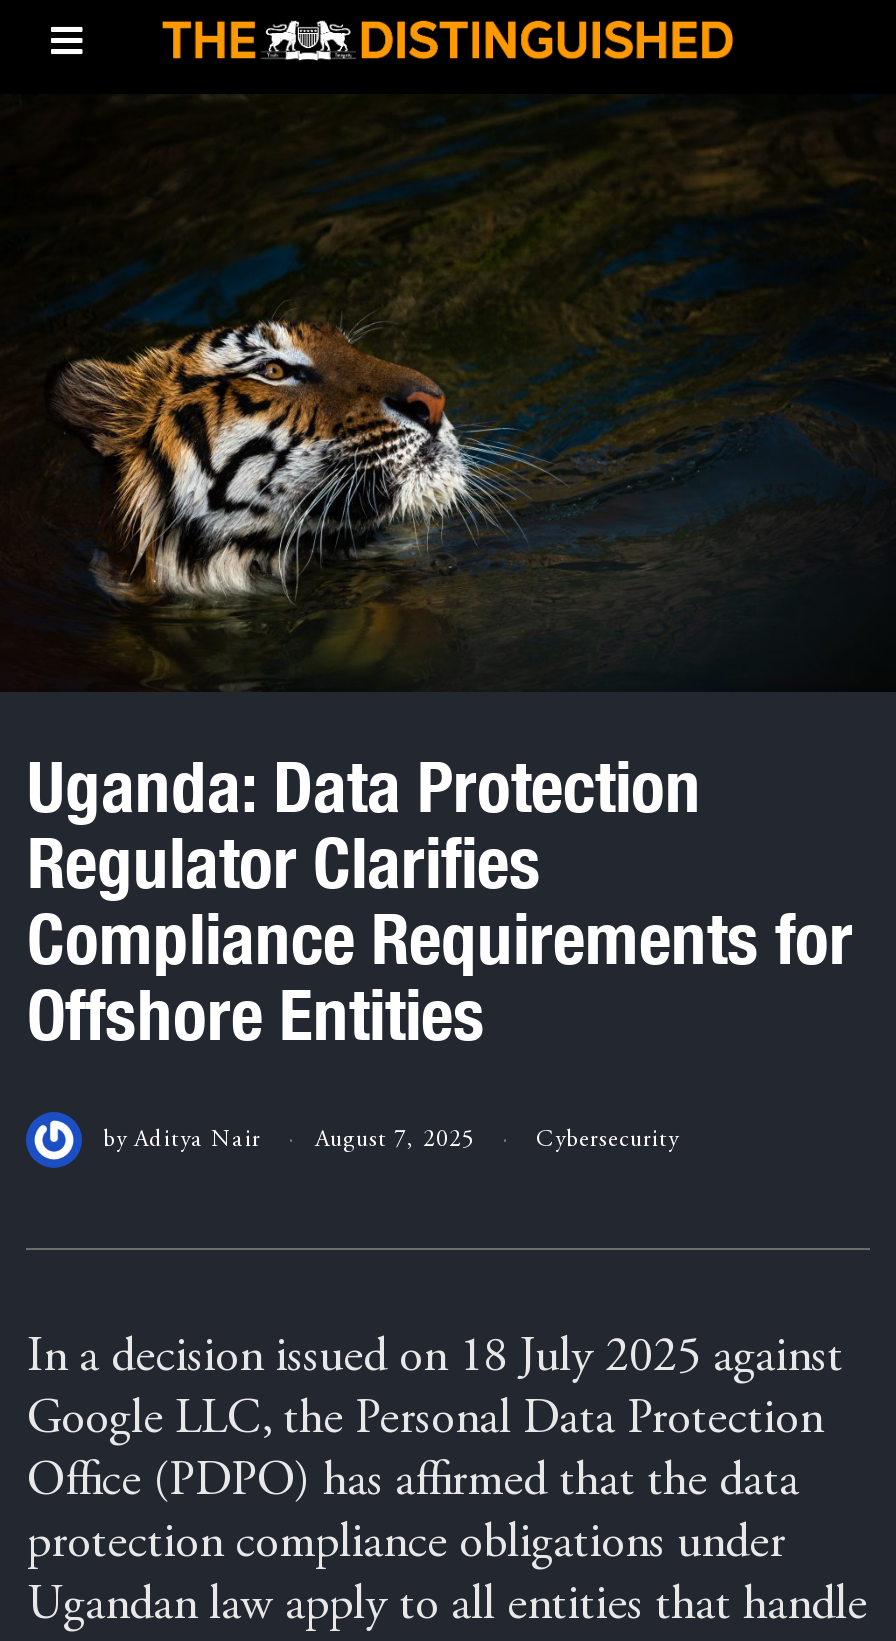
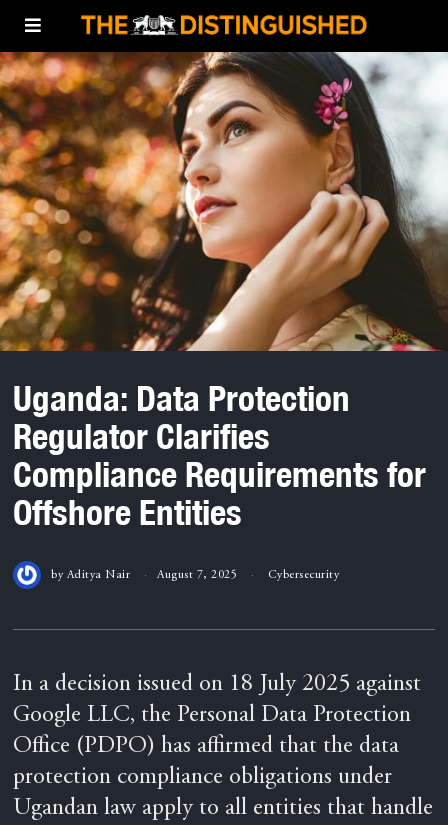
[6,94,890,692] [image] -> [3,51,445,352] [image]

